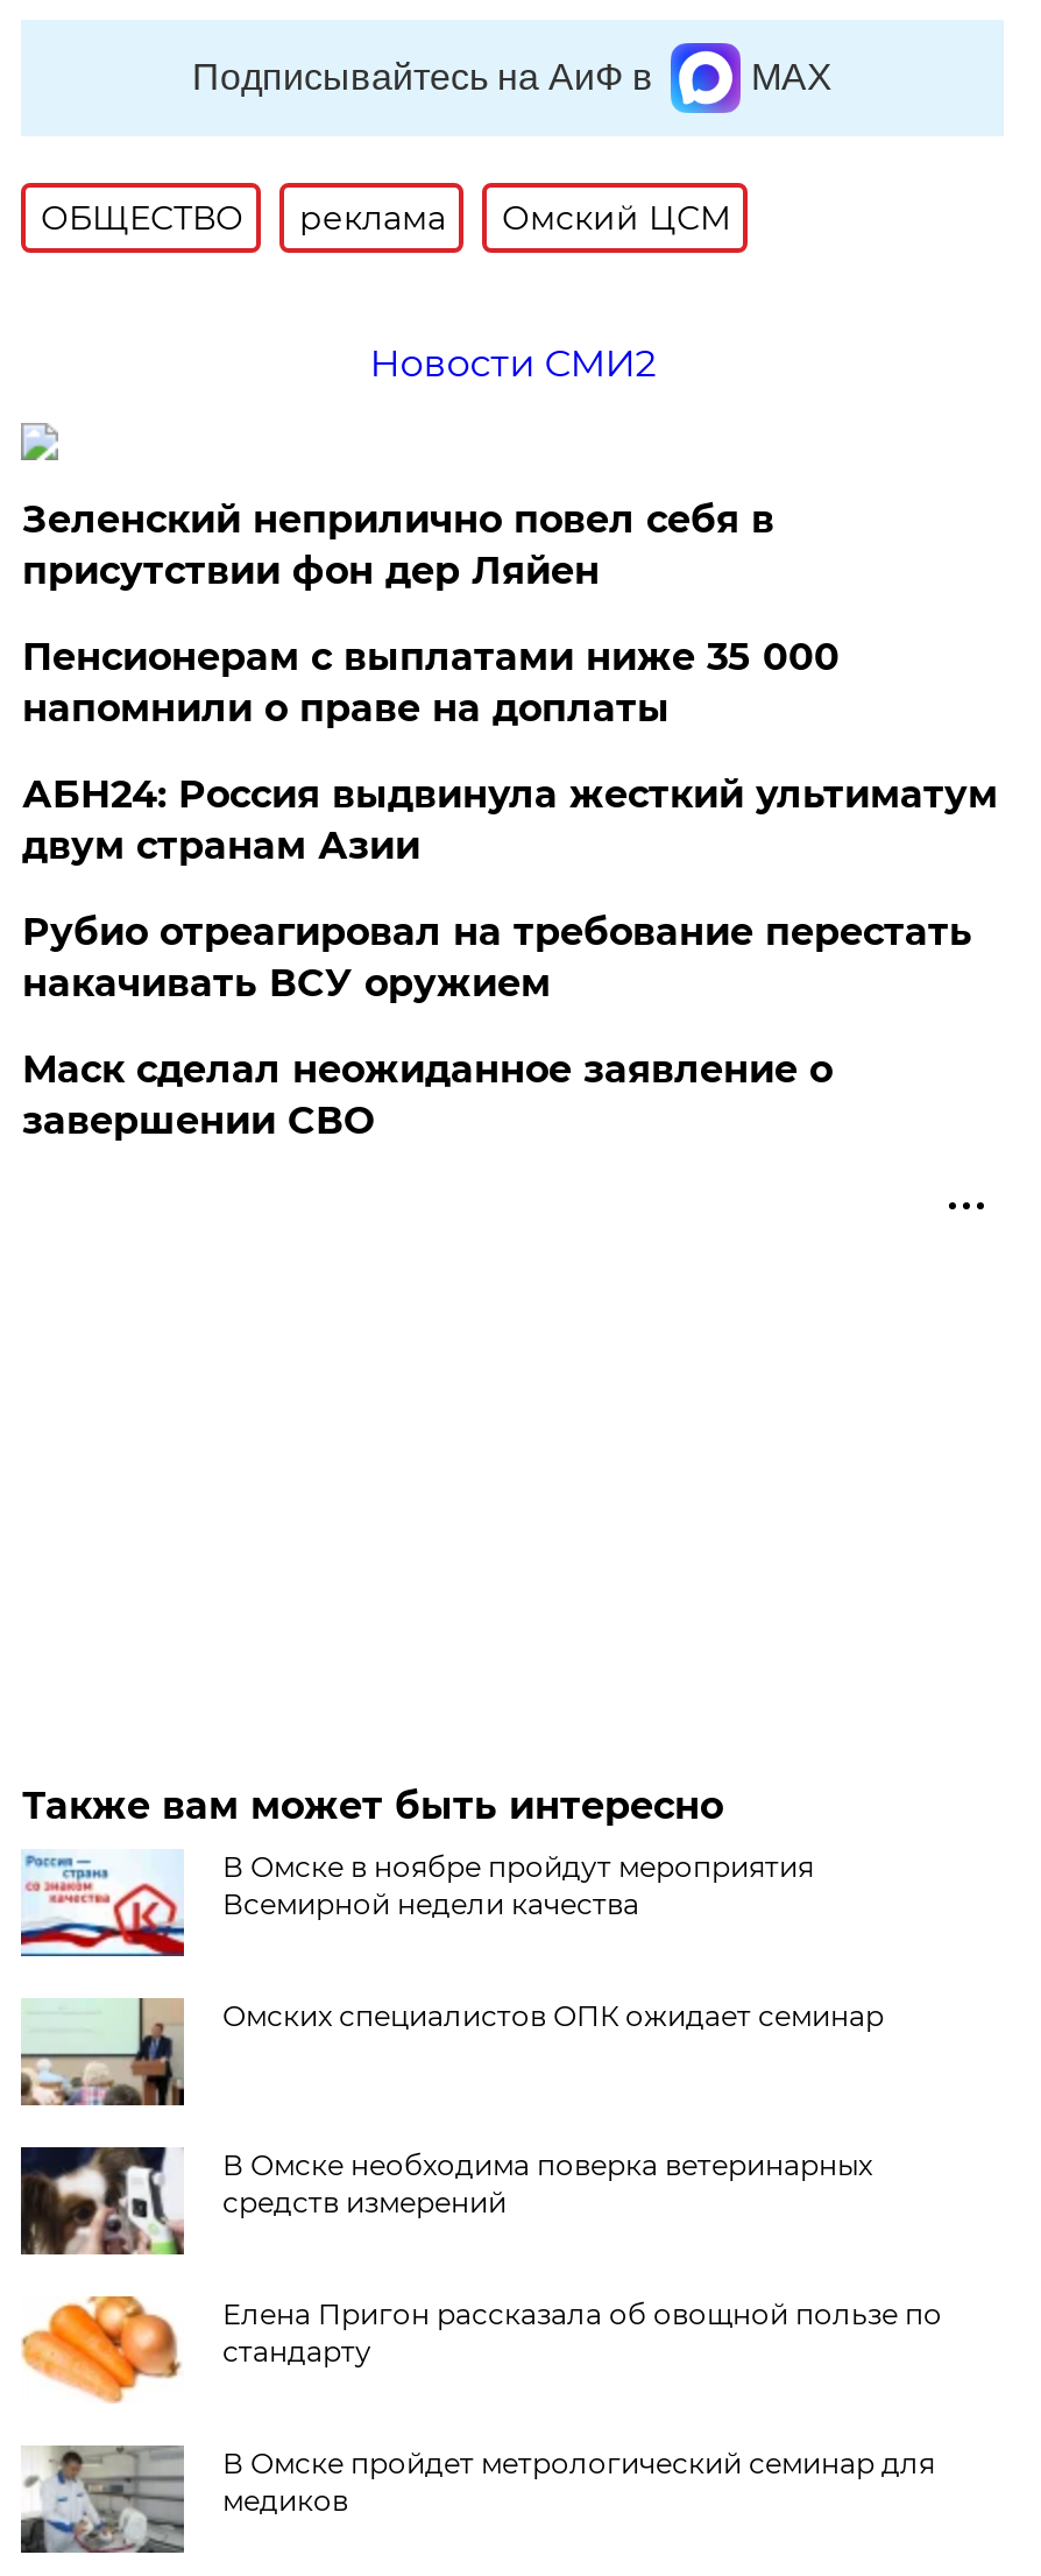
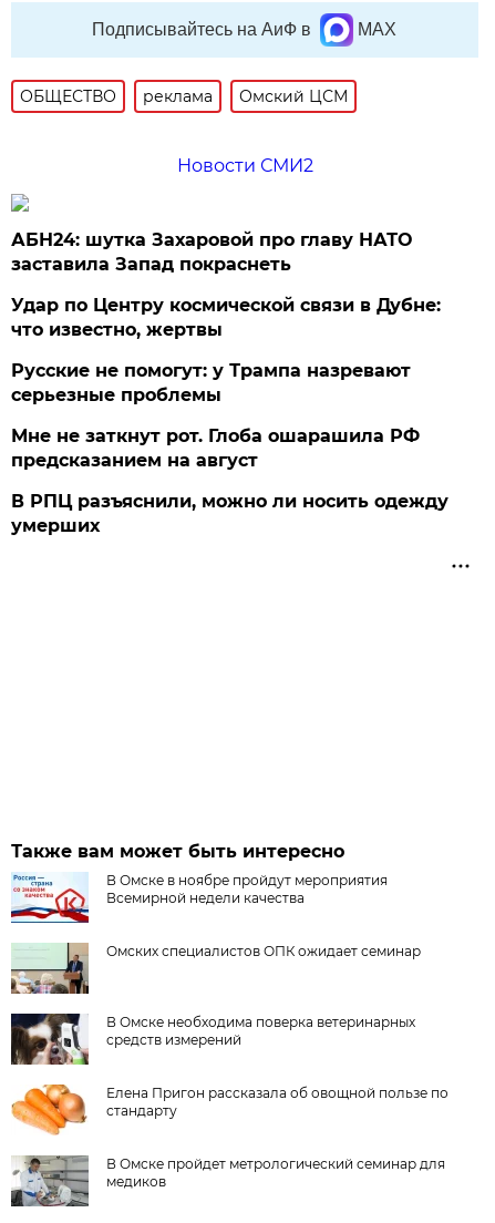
[22,497,774,593] Зеленский неприлично повел cебя в | присутствии фон дер Ляйен -> [12,229,412,275] АБН24: шутка Захаровой про главу НАТО | заставила Запад покраснеть
[22,635,839,731] Пенсионерам с выплатами ниже 35 000 | напомнили о праве на доплаты -> [12,295,441,340] Удар по Центру космической связи в Дубне: | что известно, жертвы
[22,772,998,868] АБН24: Россия выдвинула жесткий ультиматум | двум странам Азии -> [12,360,411,405] Русские не помогут: у Трампа назревают | серьезные проблемы
[22,910,972,1005] Рубио отреагировал на требование перестать | накачивать ВСУ оружием -> [12,425,420,471] Мне не заткнут рот. Глоба ошарашила РФ | предсказанием на август
[22,1047,832,1143] Маск сделал неожиданное заявление о | завершении СВО -> [12,491,449,536] В РПЦ разъяснили, можно ли носить одежду | умерших

